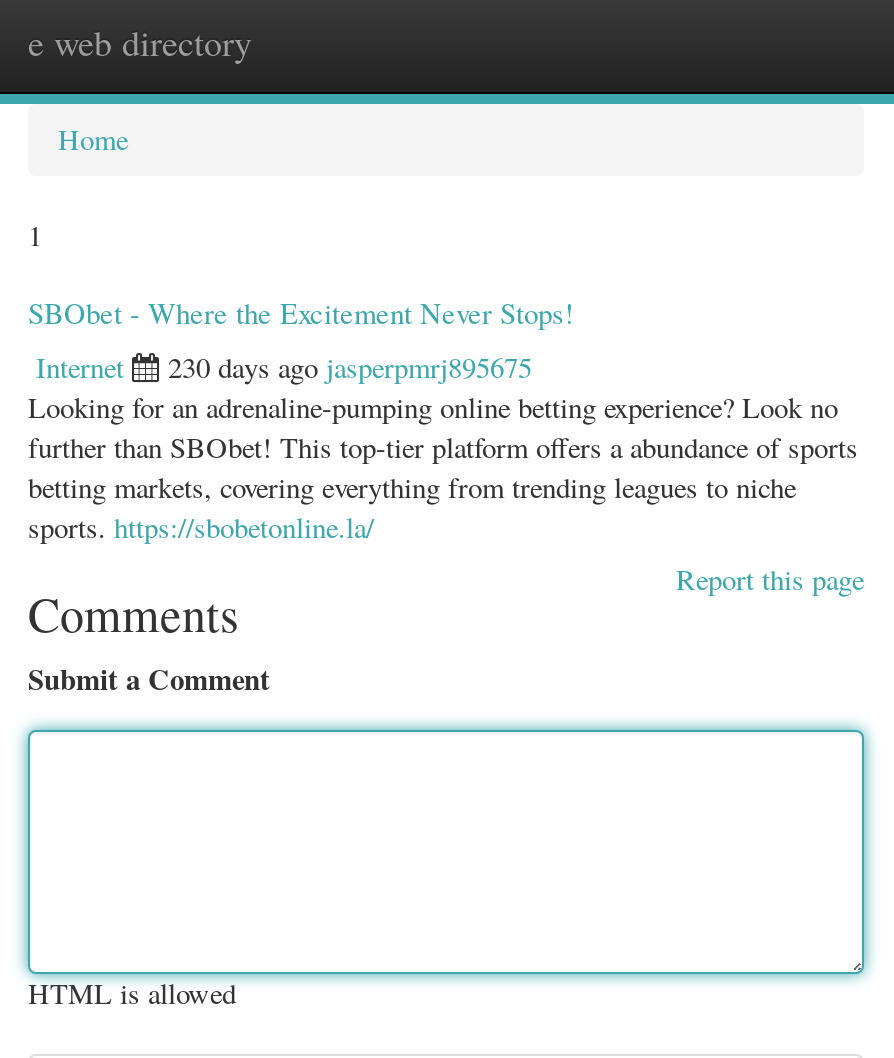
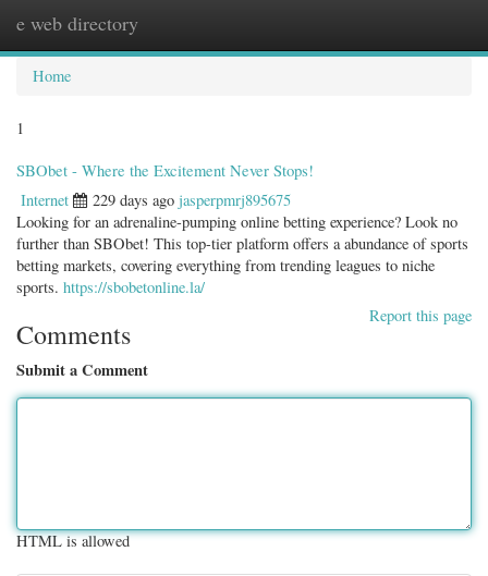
[168,348,532,386] 230 days ago jasperpmrj895675 -> [93,189,291,210] 229 days ago jasperpmrj895675

